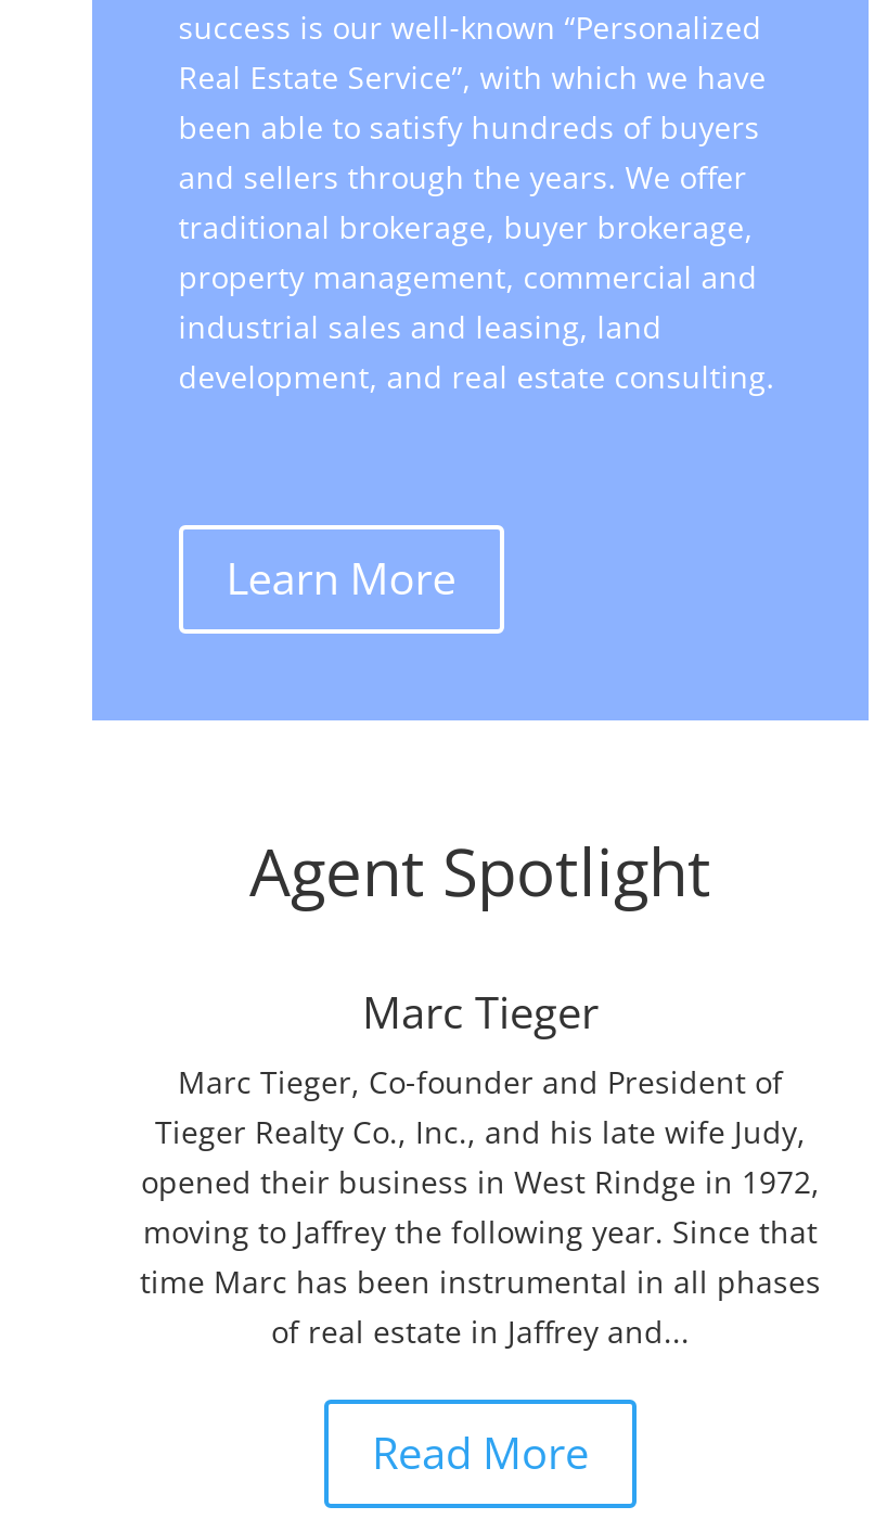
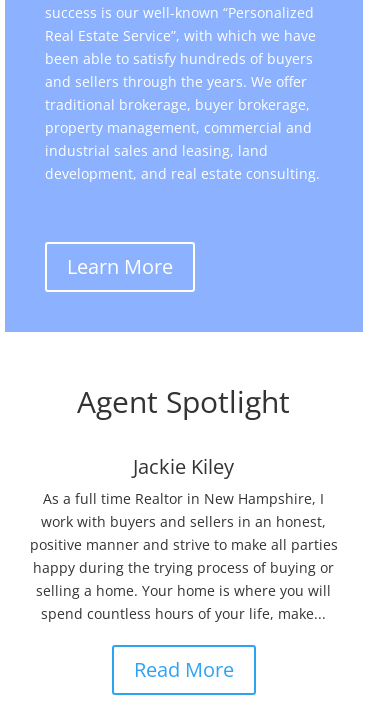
[140,983,821,1352] Marc Tieger | Marc Tieger, Co-founder and President of | Tieger Realty Co., Inc., and his late wife Judy, | opened their business in West Rindge in 1972, | moving to Jaffrey the following year. Since that | time Marc has been instrumental in all phases | of real estate in Jaffrey and... -> [30,453,338,623] Jackie Kiley | As a full time Realtor in New Hampshire, I | work with buyers and sellers in an honest, | positive manner and strive to make all parties | happy during the trying process of buying or | selling a home. Your home is where you will | spend countless hours of your life, make...

